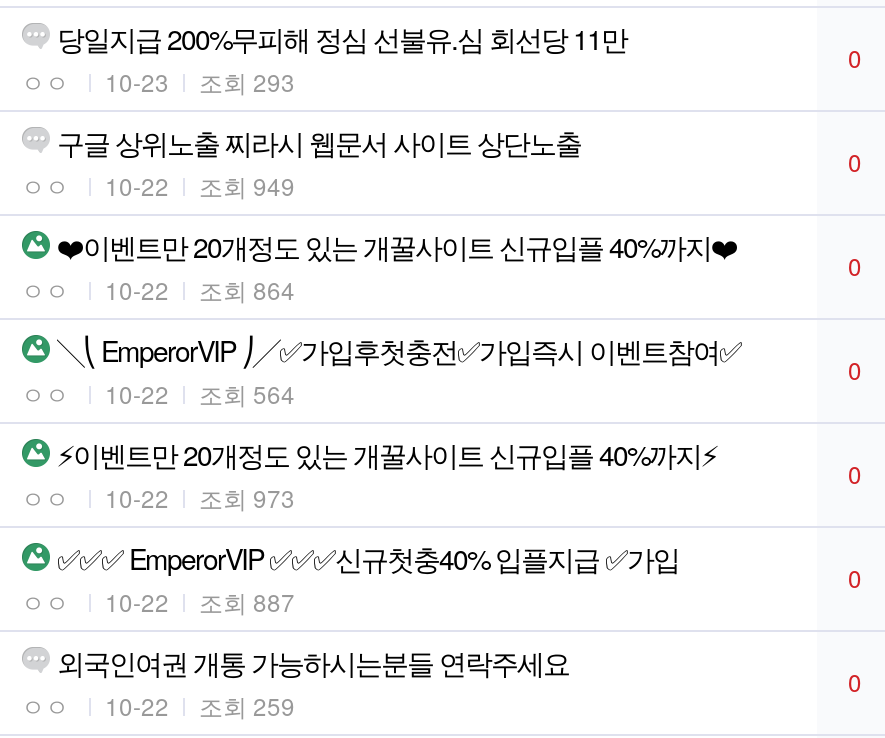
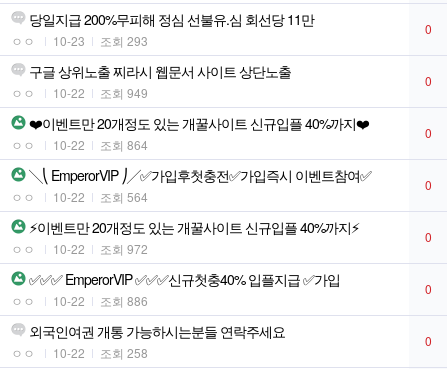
[199,480,295,514] 조회 973 -> [100,240,148,257] 조회 972
[199,584,295,618] 조회 887 -> [100,292,148,309] 조회 886
[199,688,295,722] 조회 259 -> [100,344,148,361] 조회 258

